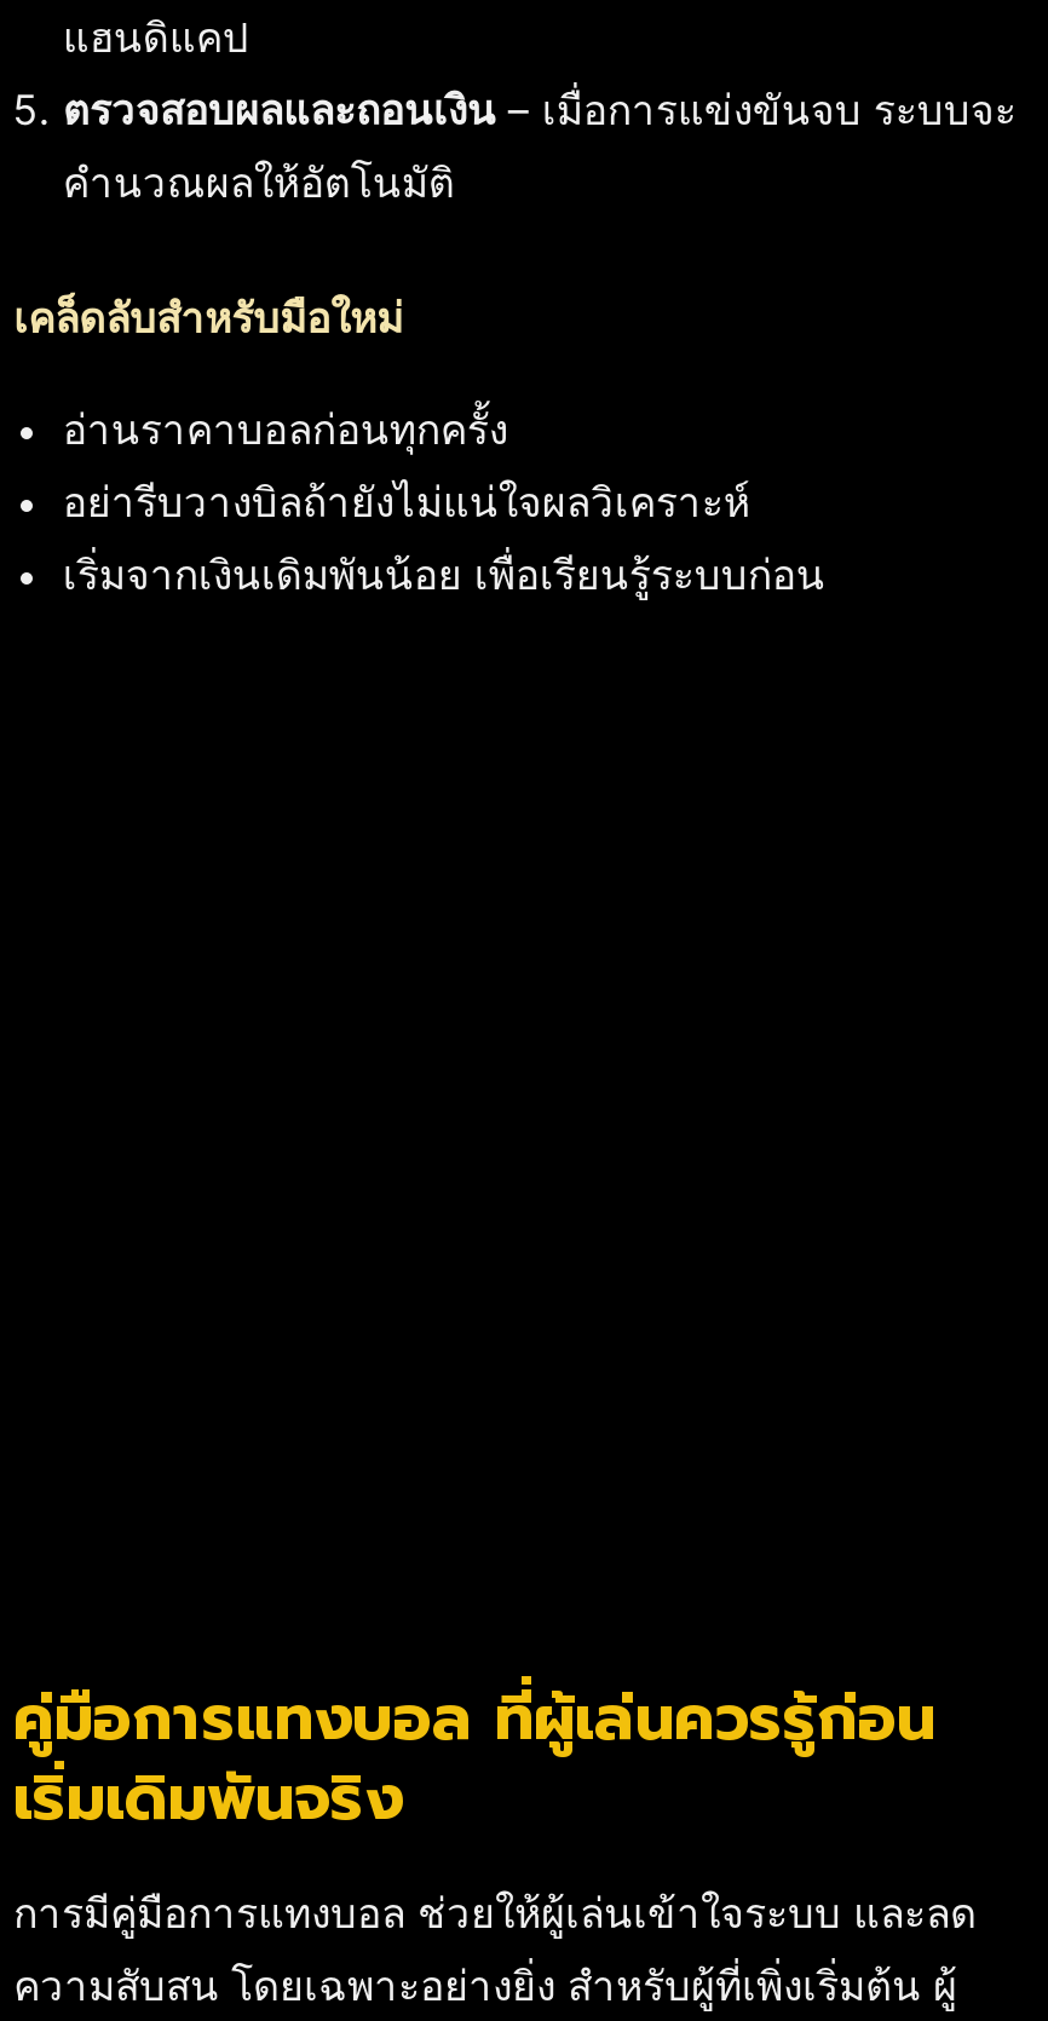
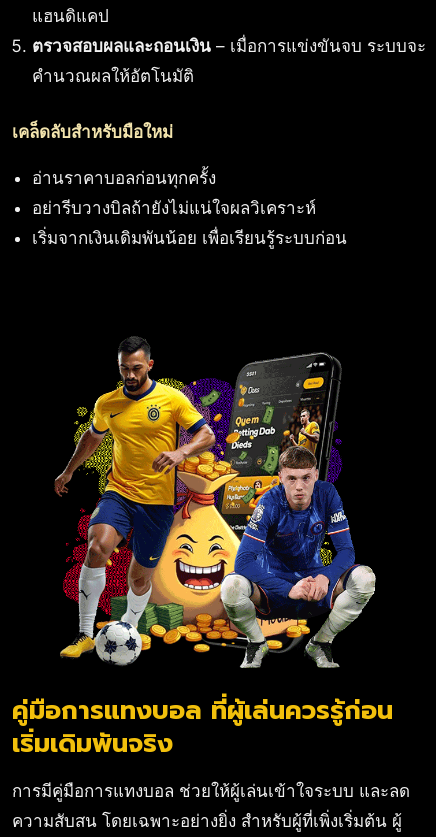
none -> [54,336,377,669] [image]

